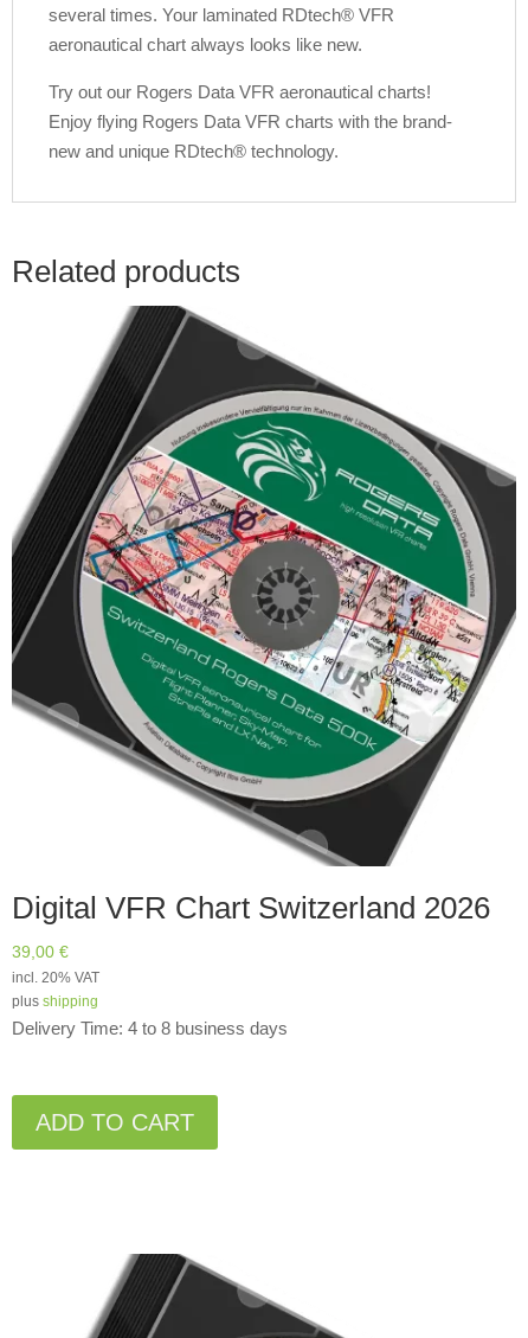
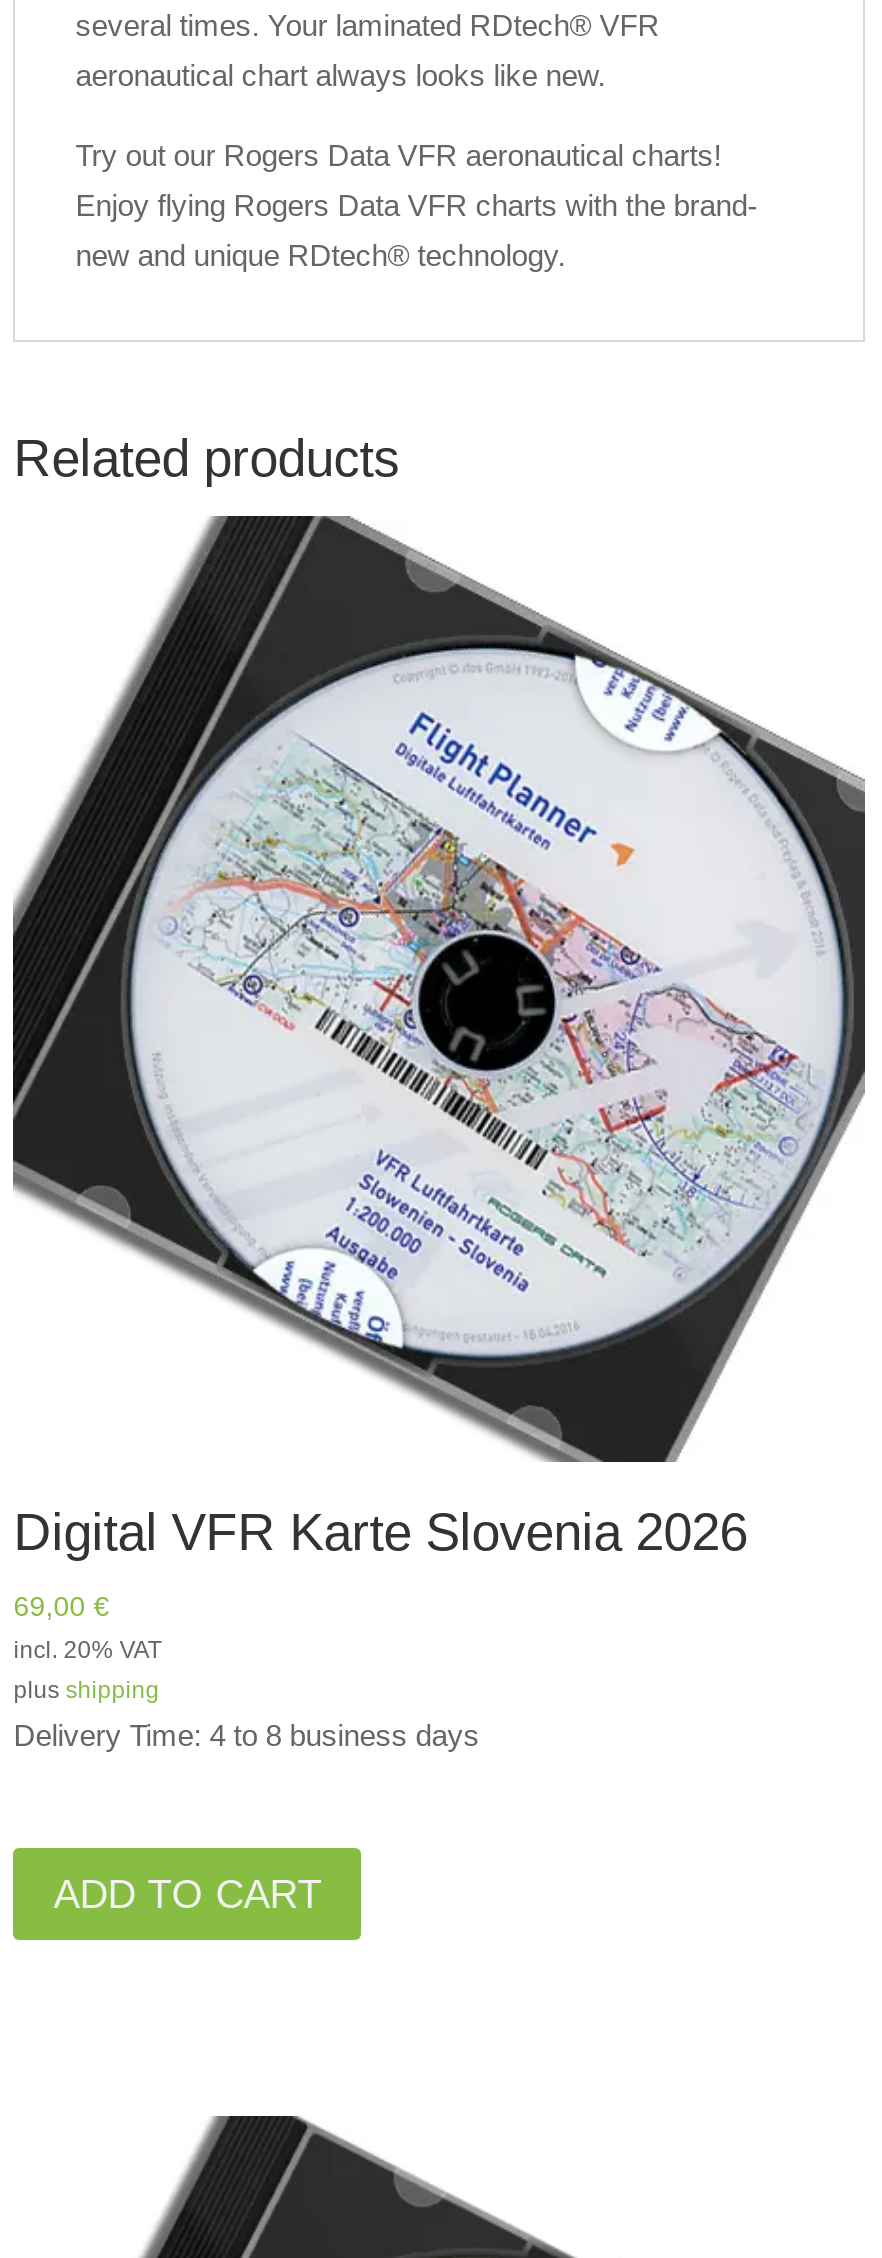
[12,306,516,926] [image] | Digital VFR Chart Switzerland 2026 -> [13,514,867,1562] [image] | Digital VFR Karte Slovenia 2026
[12,942,69,961] 39,00 € -> [13,1590,109,1622] 69,00 €

